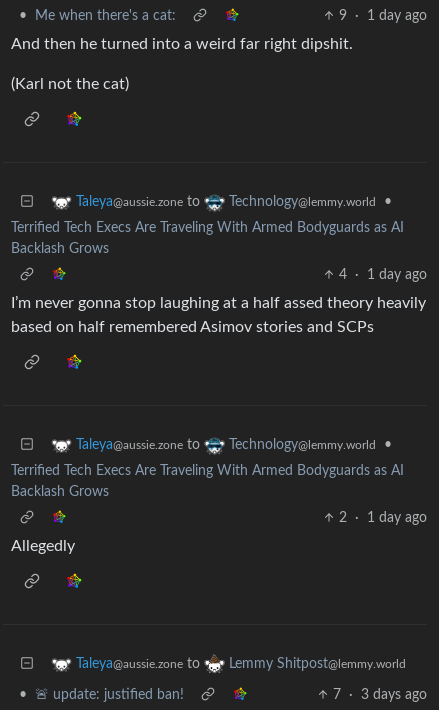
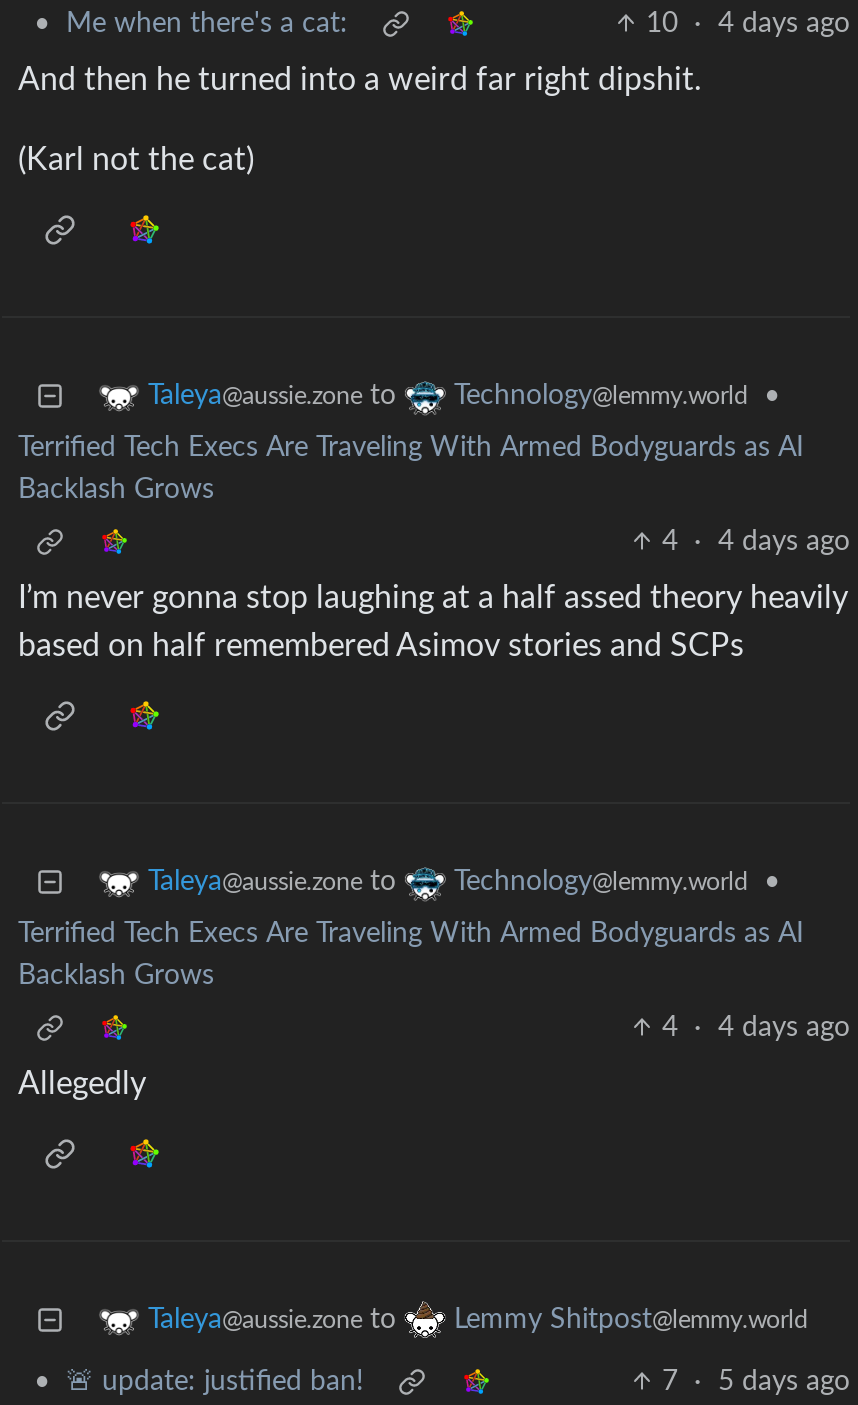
[339,9,427,23] 9 · 1 day ago -> [646,10,850,38] 10 · 4 days ago
[339,268,427,282] 4 · 1 day ago -> [662,528,850,556] 4 · 4 days ago
[339,511,427,525] 2 · 1 day ago -> [662,1014,850,1042] 4 · 4 days ago
[333,688,427,702] 7 · 3 days ago -> [662,1368,850,1396] 7 · 5 days ago

